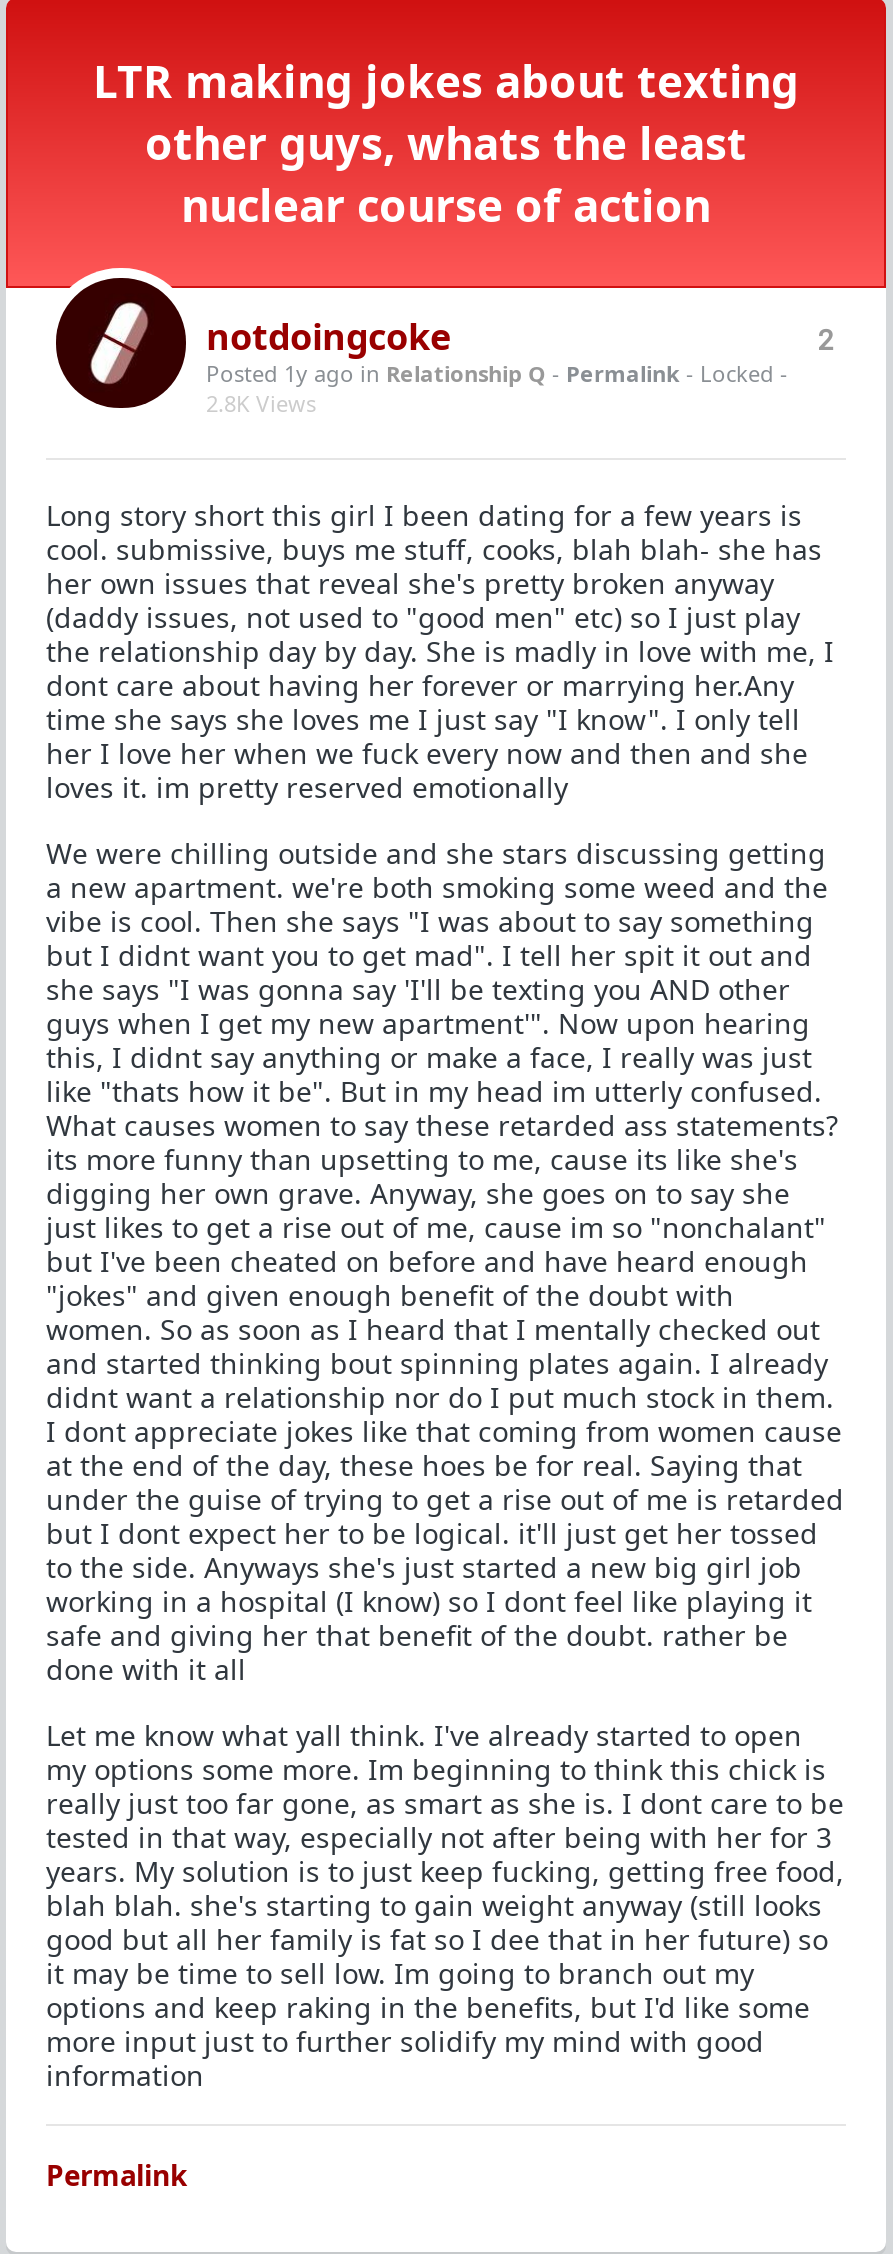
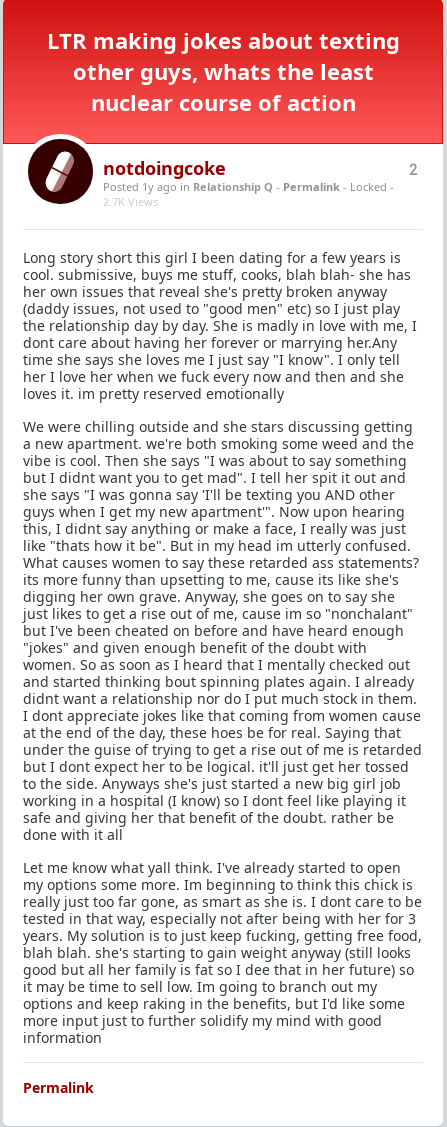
[206,388,316,418] 2.8K Views -> [103,194,158,209] 2.7K Views

